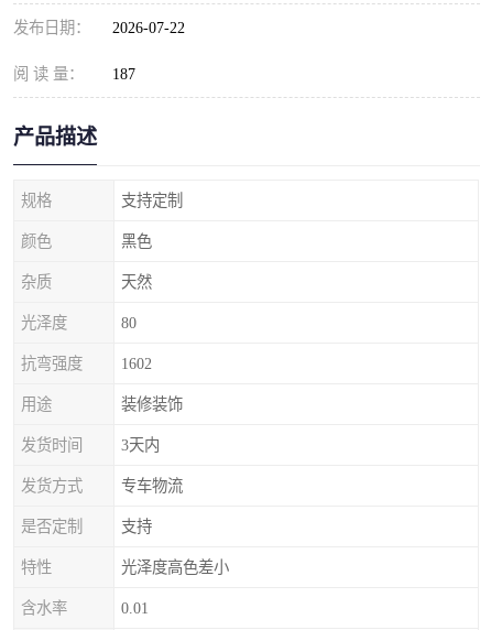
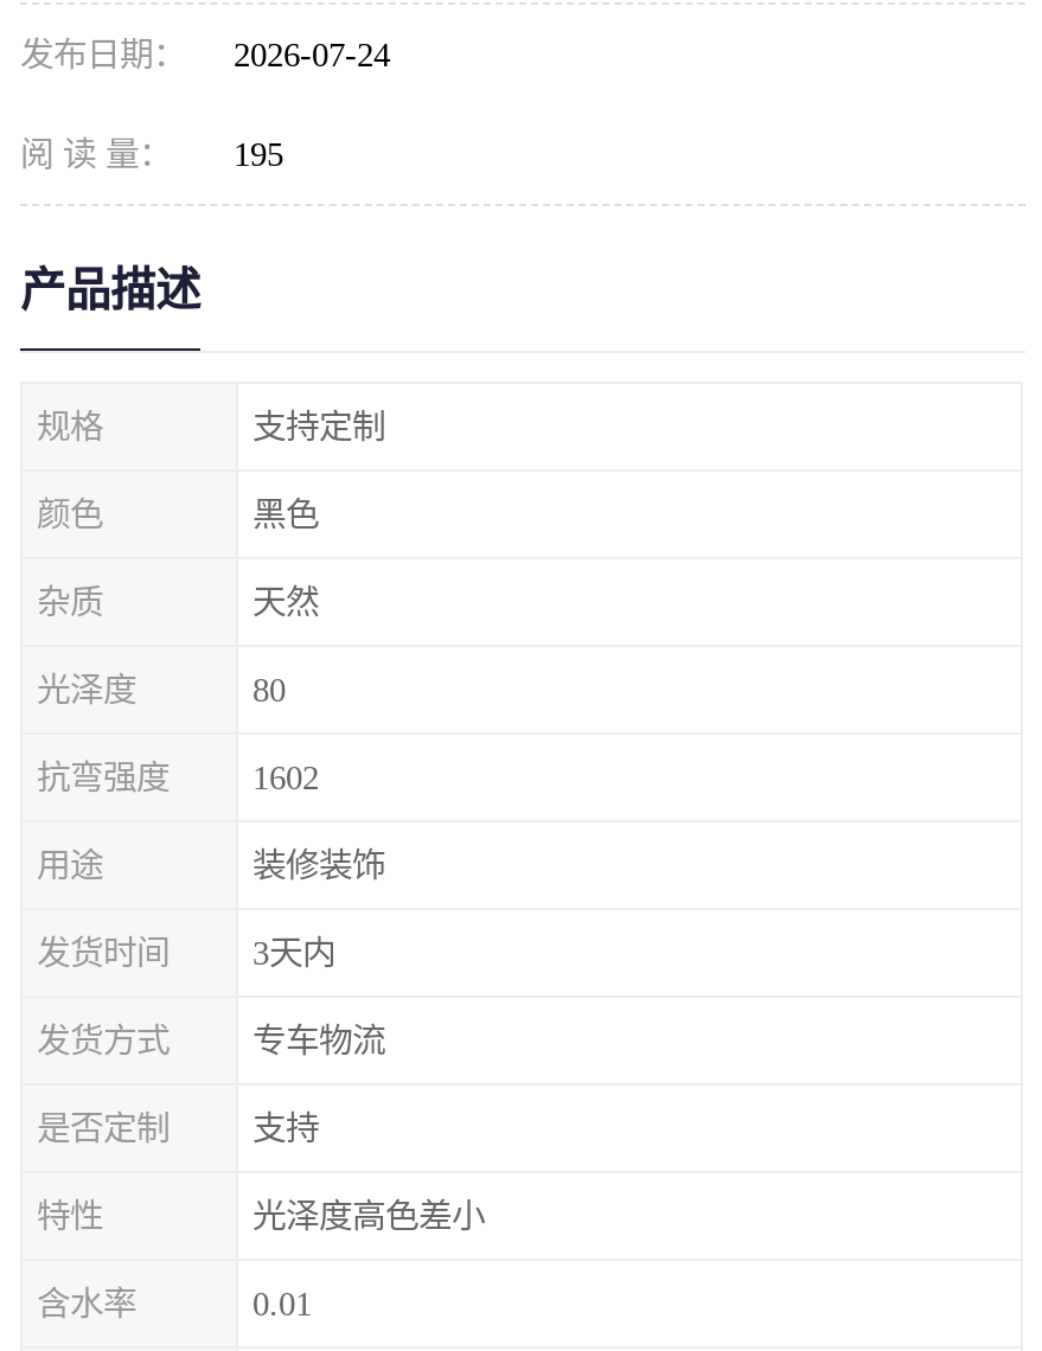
[13,19,185,36] 发布日期： 2026-07-22 -> [20,36,390,73] 发布日期： 2026-07-24
[13,65,135,83] 阅 读 量： 187 -> [20,135,283,173] 阅 读 量： 195

